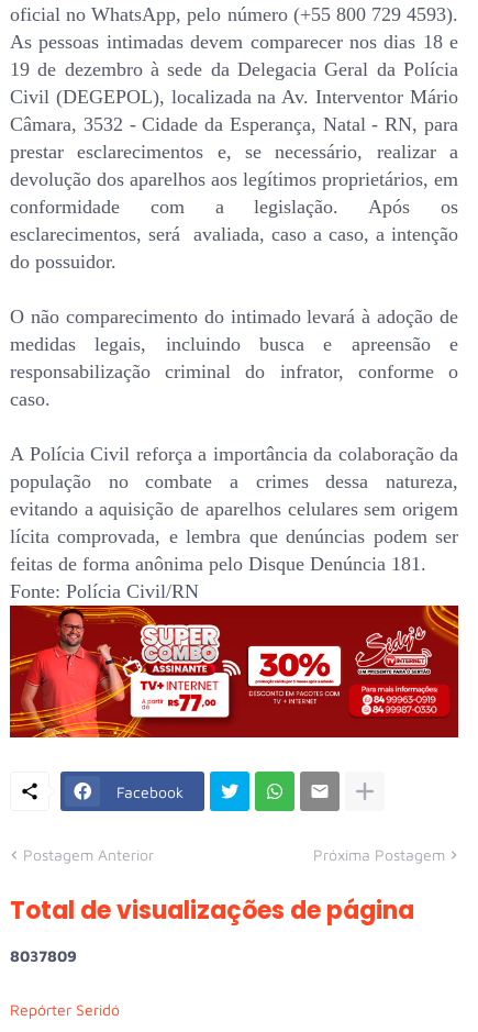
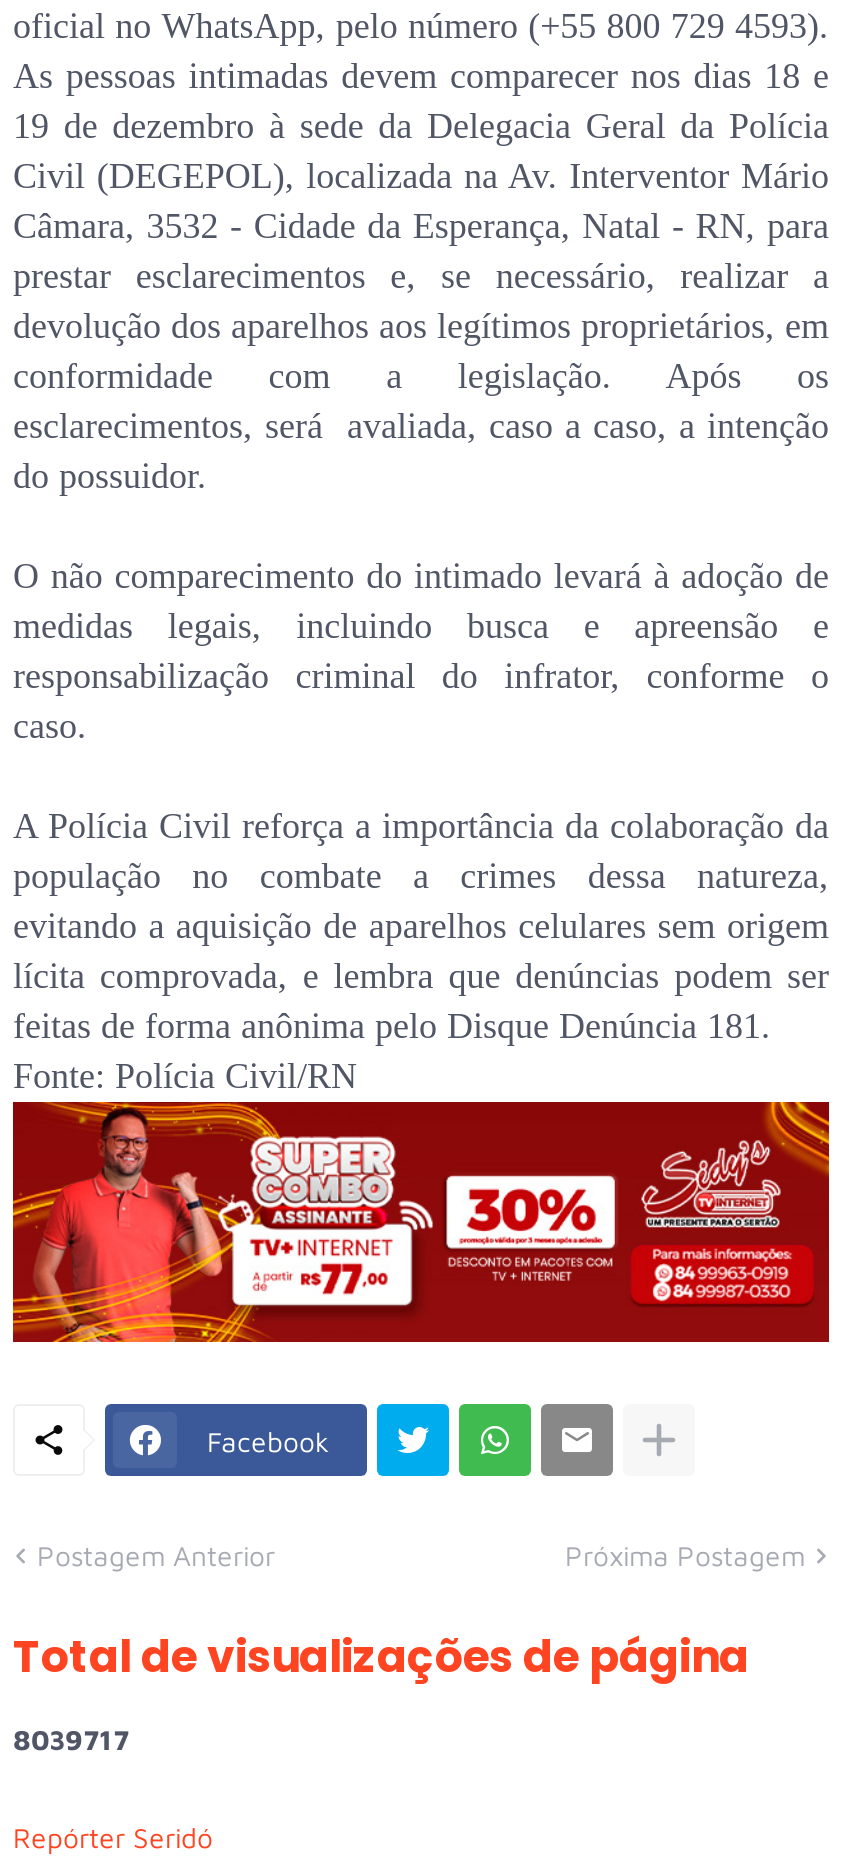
[10,946,77,965] 803780 9 -> [13,1722,129,1756] 803971 7

